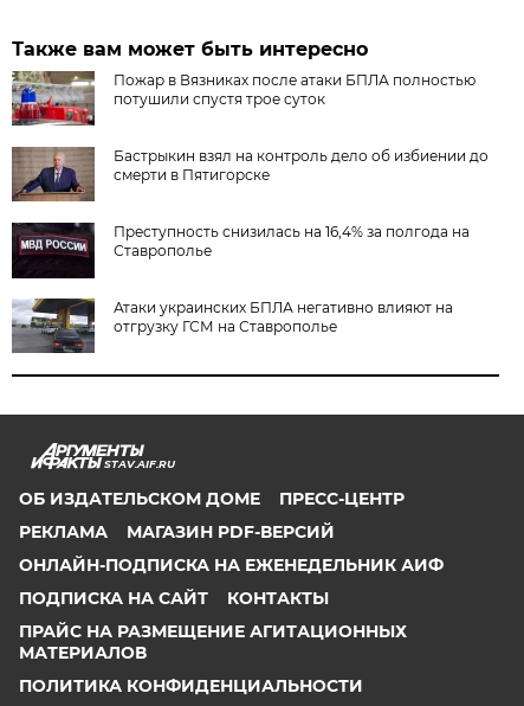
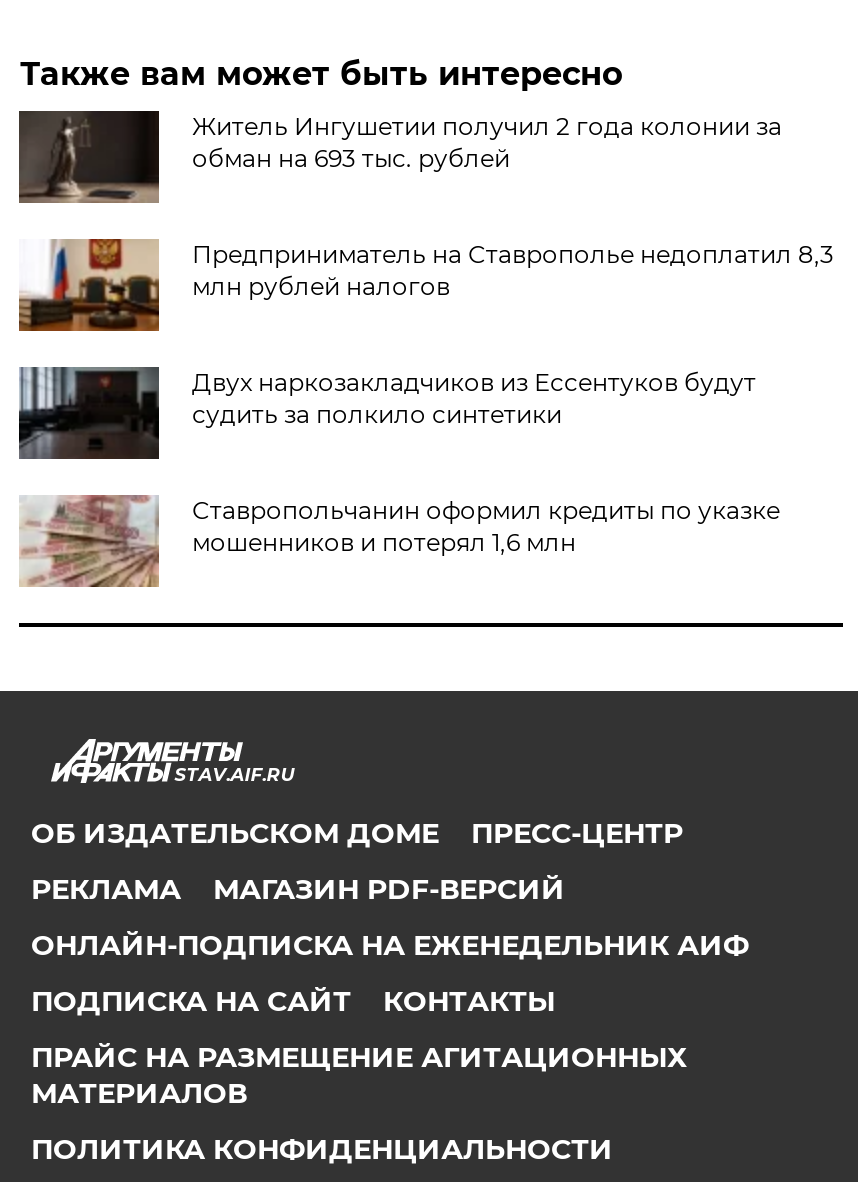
[12,70,476,126] [image] | Пожар в Вязниках после атаки БПЛА полностью | потушили спустя трое суток -> [19,109,782,203] [image] | Житель Ингушетии получил 2 года колонии за | обман на 693 тыс. рублей
[11,146,489,203] [image] | Бастрыкин взял на контроль дело об избиении до | смерти в Пятигорске -> [19,237,834,331] [image] | Предприниматель на Ставрополье недоплатил 8,3 | млн рублей налогов
[11,222,470,280] [image] | Преступность снизилась на 16,4% за полгода на | Ставрополье -> [17,365,756,459] [image] | Двух наркозакладчиков из Ессентуков будут | судить за полкило синтетики
[12,297,454,354] [image] | Атаки украинских БПЛА негативно влияют на | отгрузку ГСМ на Ставрополье -> [21,493,780,589] [image] | Ставропольчанин оформил кредиты по указке | мошенников и потерял 1,6 млн

